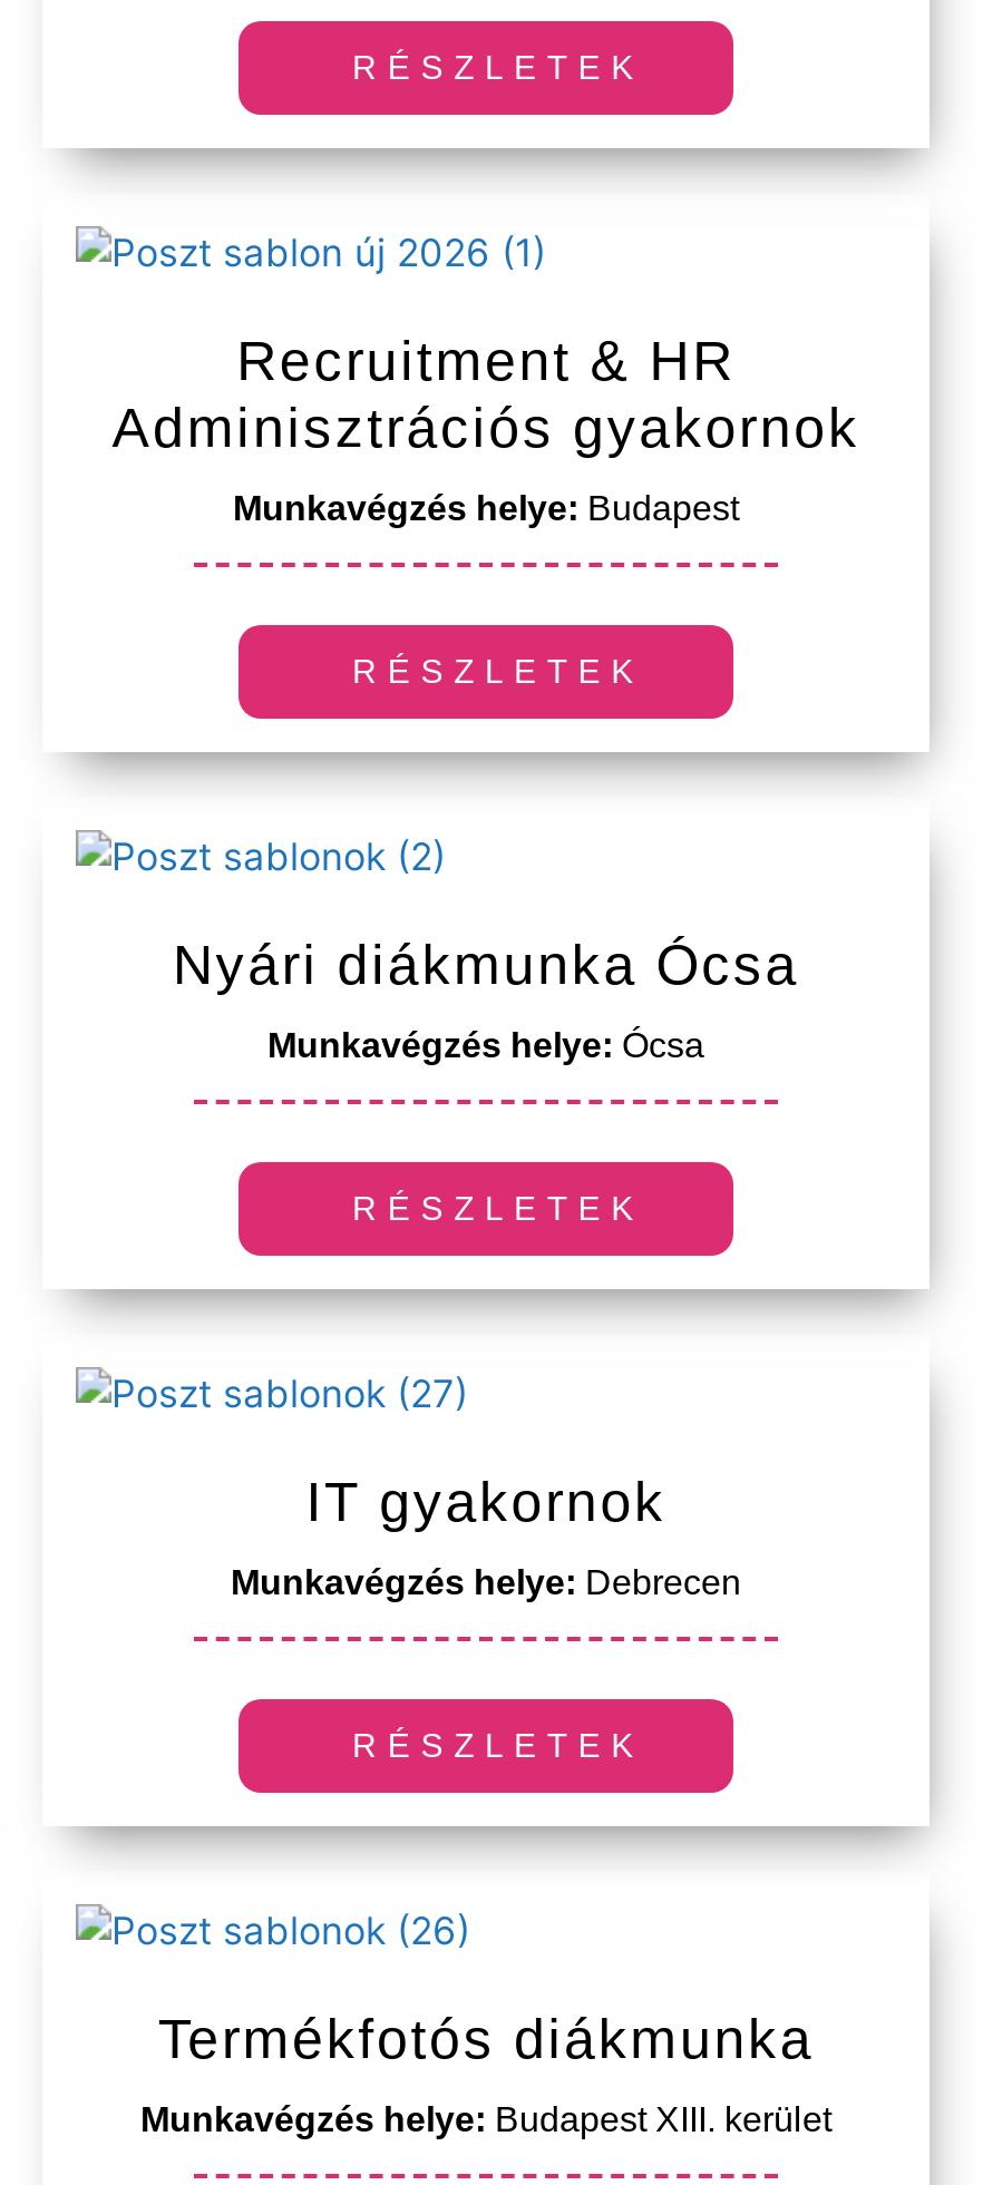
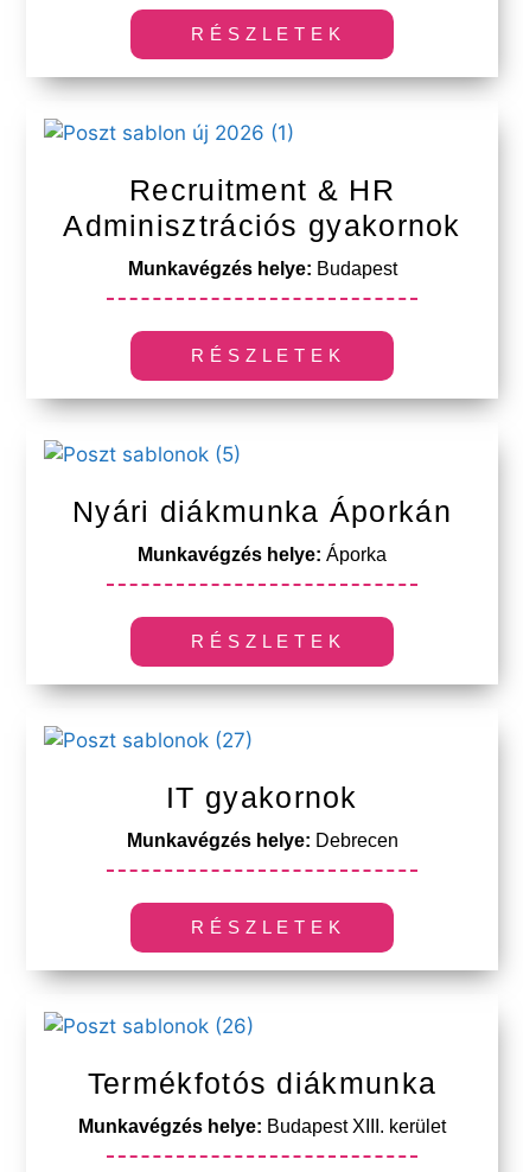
[173,933,799,995] Nyári diákmunka Ócsa -> [72,495,452,528] Nyári diákmunka Áporkán
[267,1026,704,1064] Munkavégzés helye: Ócsa -> [138,544,387,565] Munkavégzés helye: Áporka

